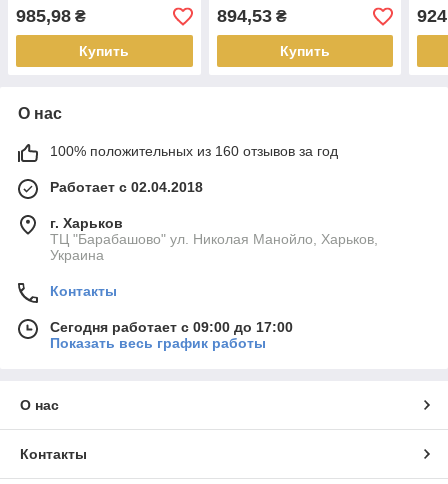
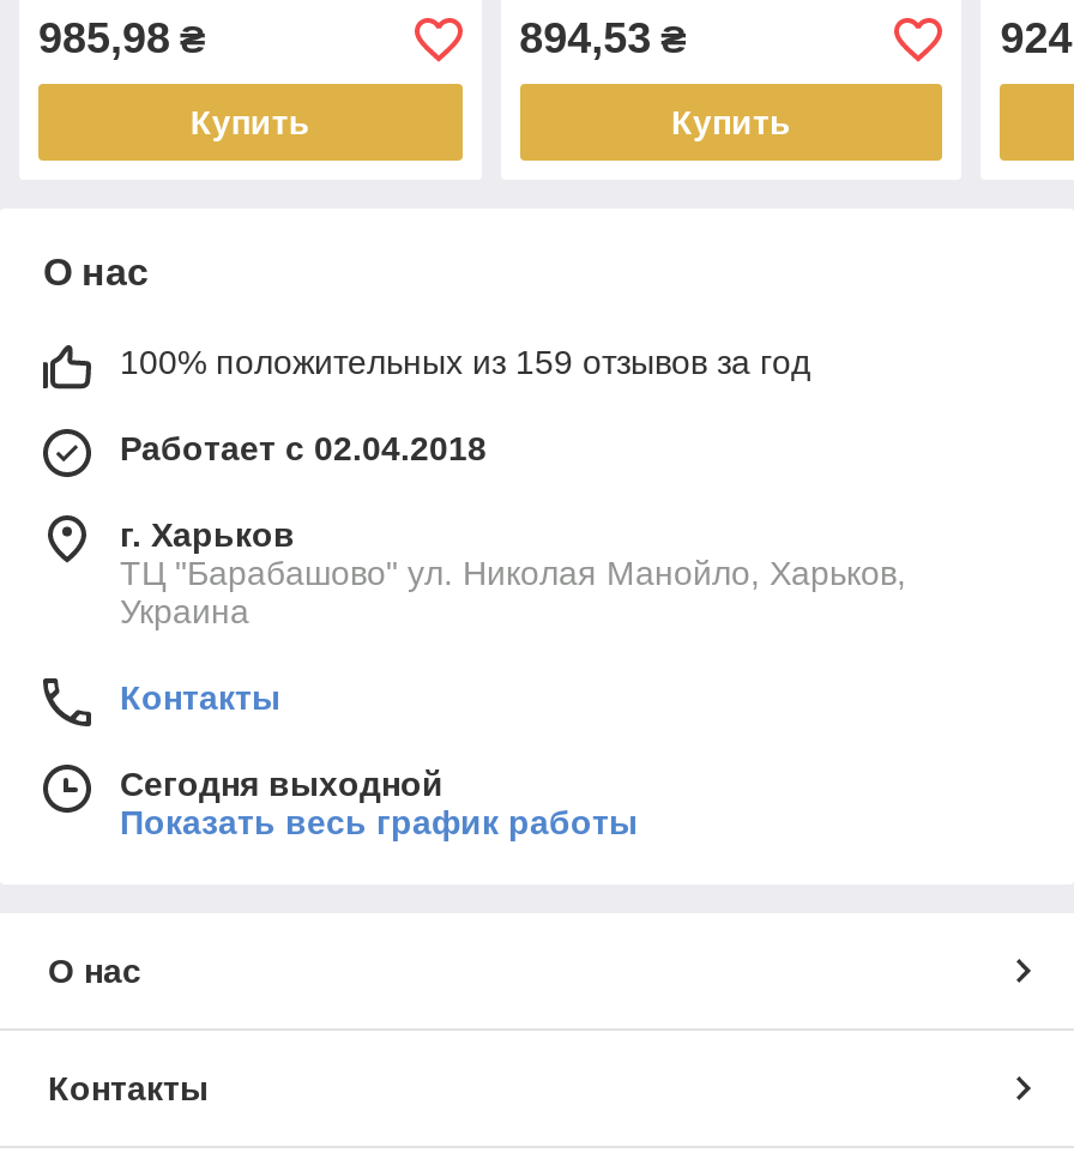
[50,143,338,159] 100% положительных из 160 отзывов за год -> [120,344,810,382] 100% положительных из 159 отзывов за год
[50,319,293,335] Сегодня работает с 09:00 до 17:00 -> [120,766,444,804] Сегодня выходной

